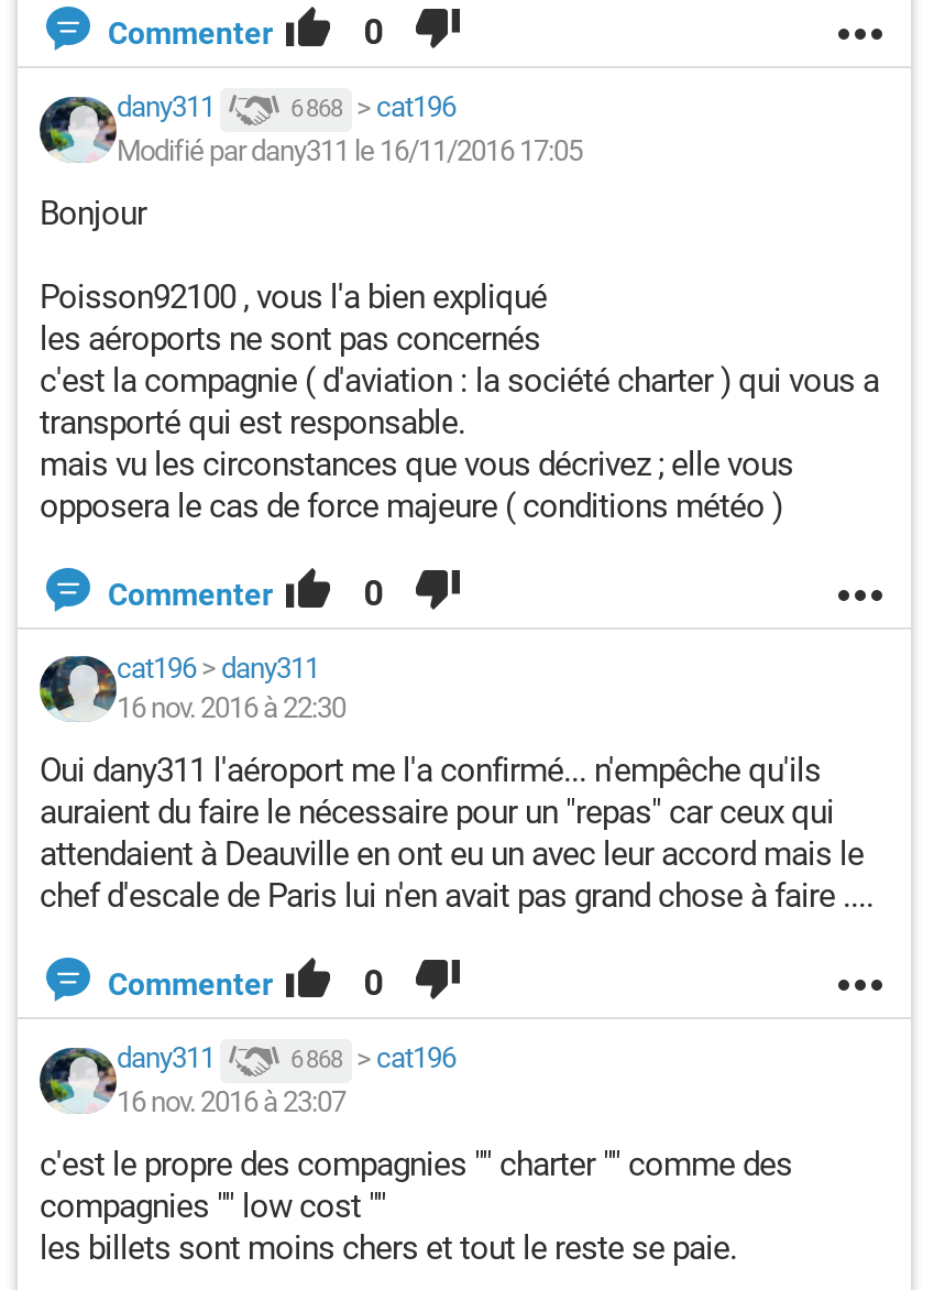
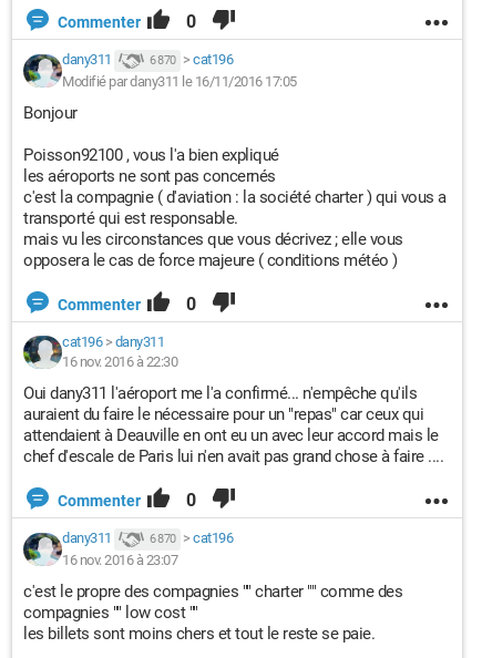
[290,91,455,124] 6 868 > cat196 -> [150,51,233,68] 6 870 > cat196
[290,1042,455,1075] 6 868 > cat196 -> [150,530,233,547] 6 870 > cat196

